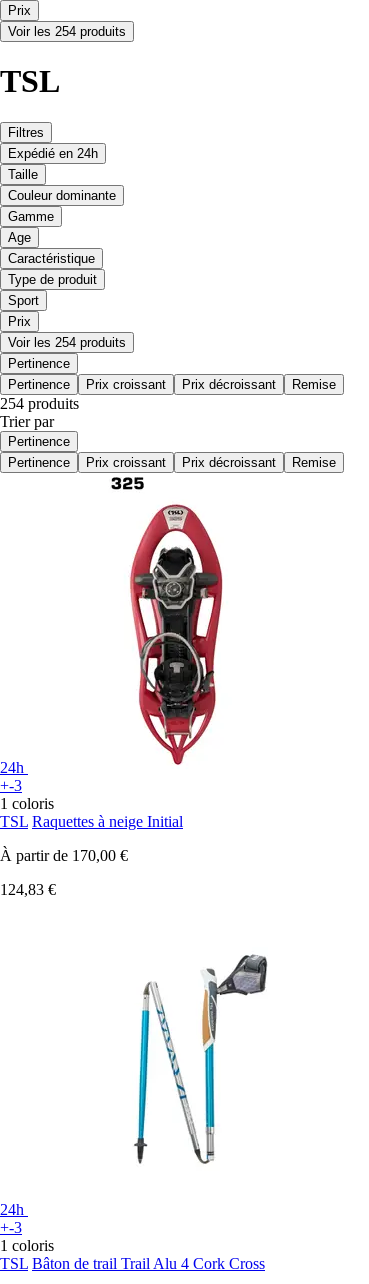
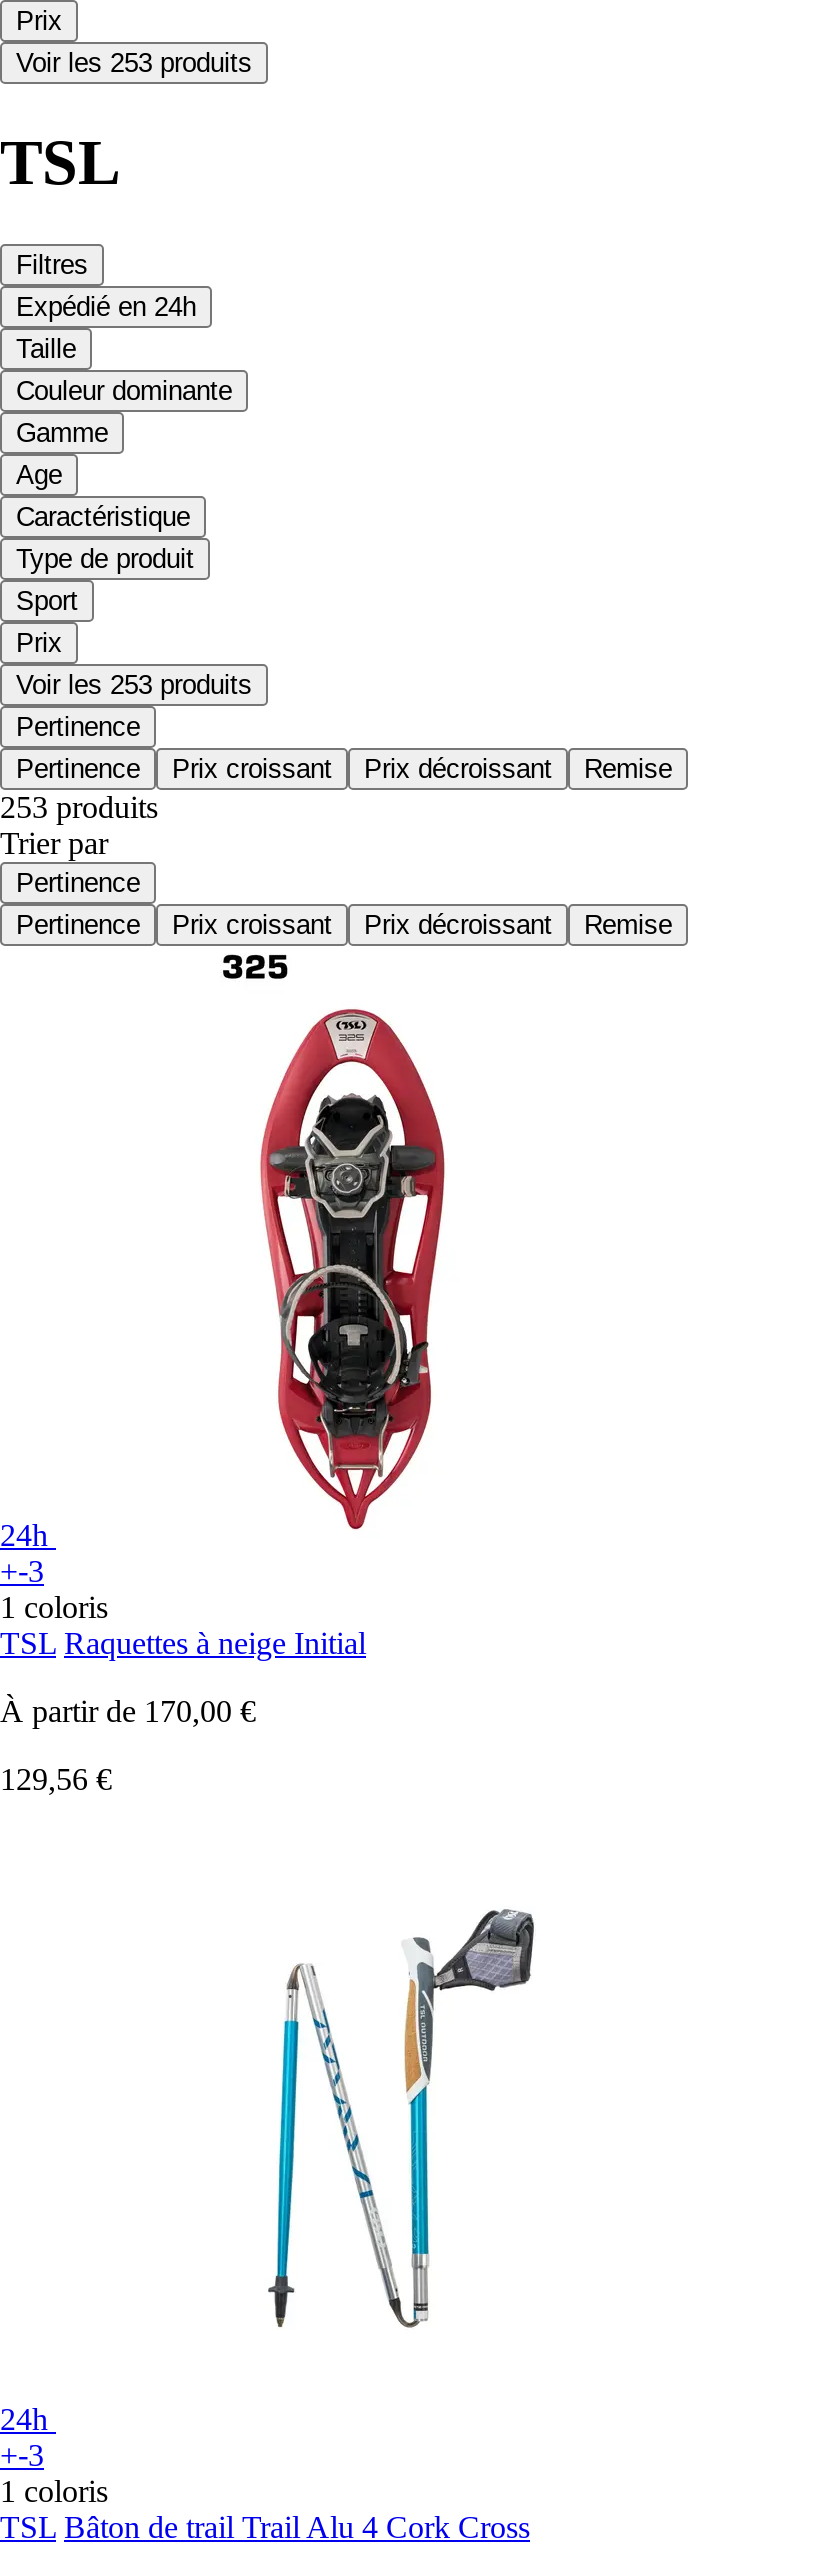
[8,24,126,39] Voir les 254 produits -> [16,48,252,78] Voir les 253 produits
[8,335,126,350] Voir les 254 produits -> [16,669,252,699] Voir les 253 produits
[0,395,79,412] 254 produits -> [0,789,158,823] 253 produits
[0,881,56,898] 124,83 € -> [0,1761,112,1795] 129,56 €

